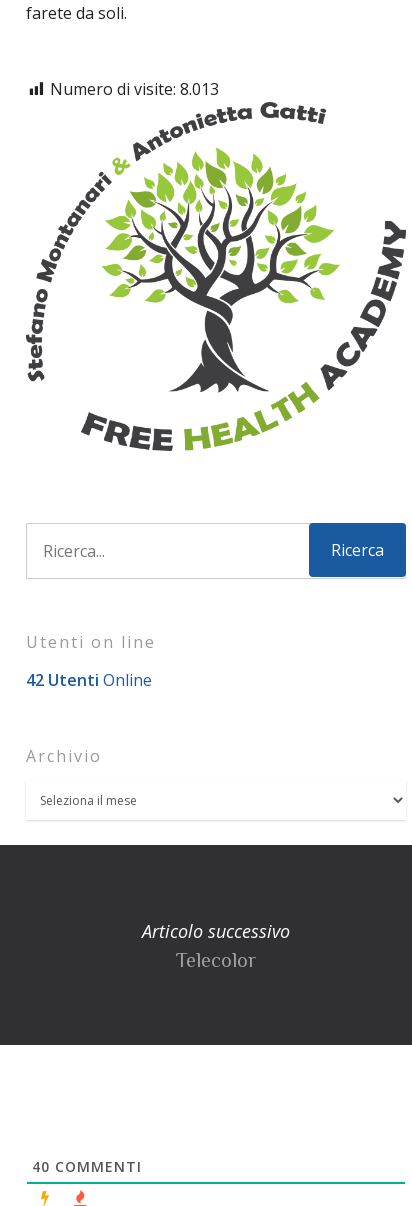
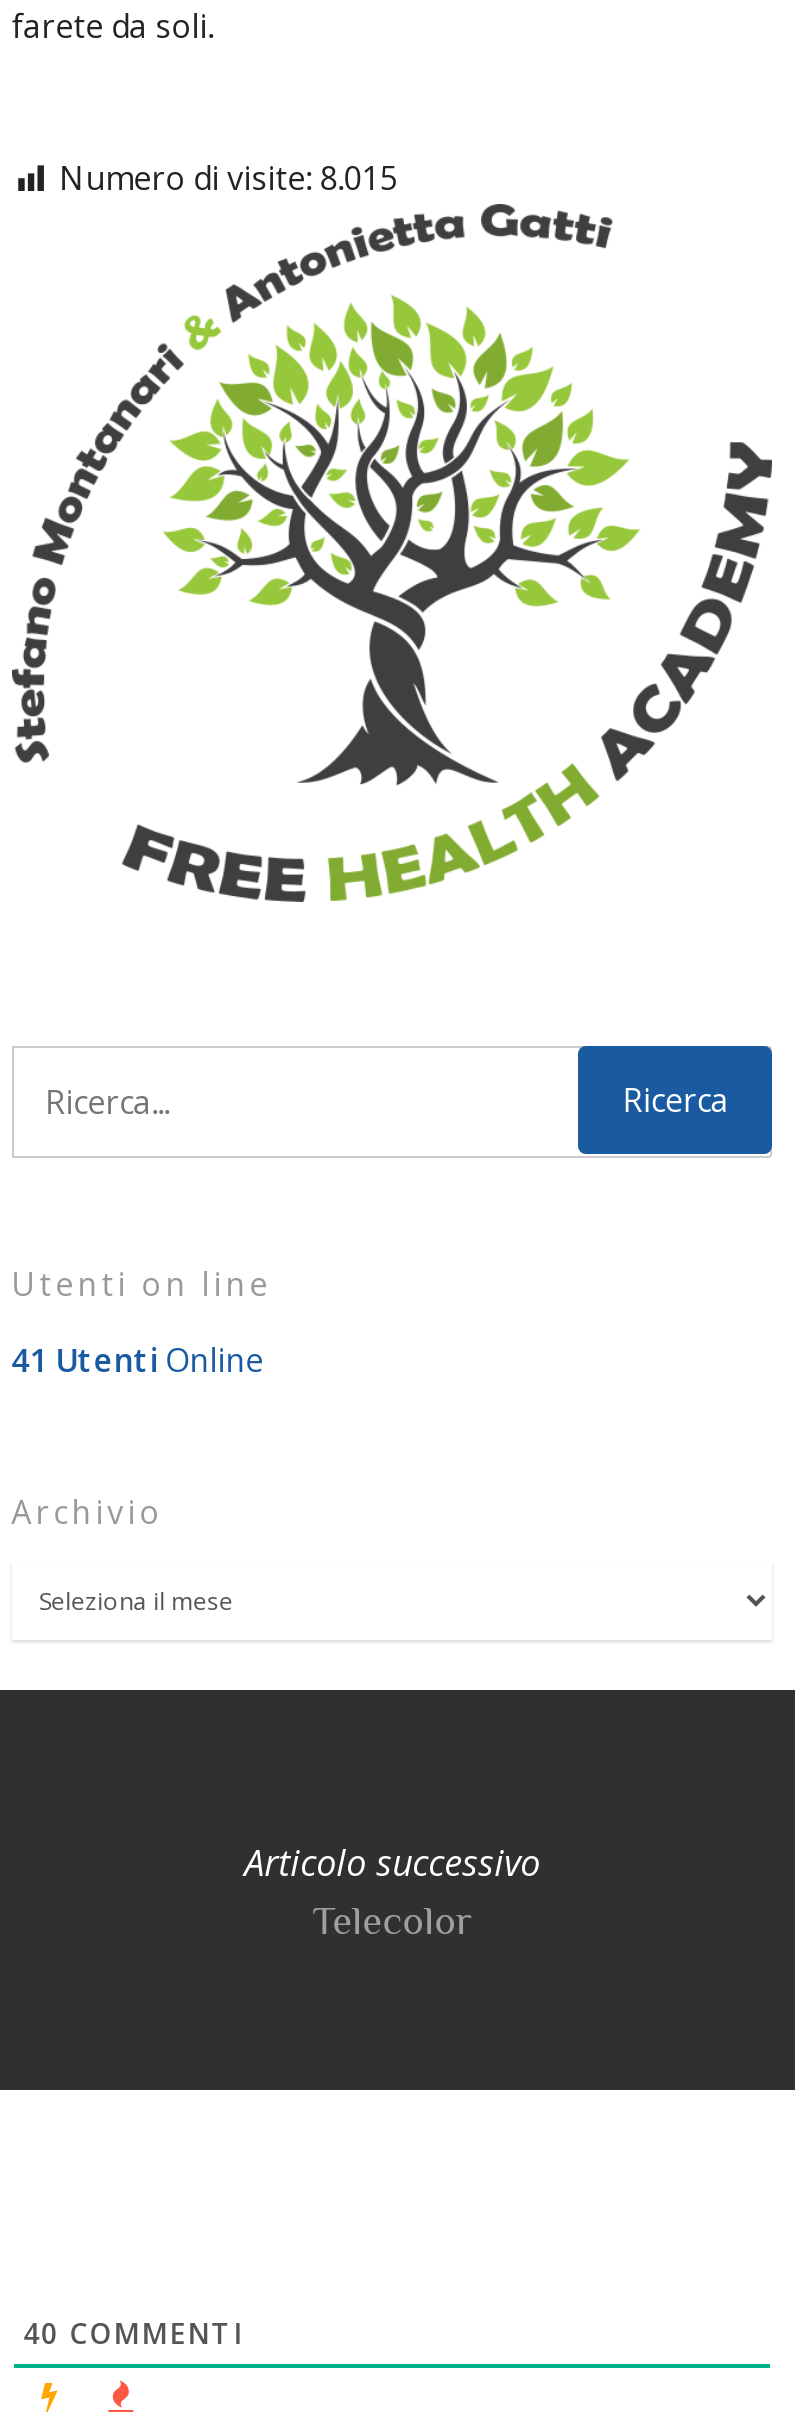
[50,78,219,100] Numero di visite: 8.013 -> [59,156,397,200] Numero di visite: 8.015
[26,669,152,691] 42 Utenti Online -> [11,1337,263,1381] 41 Utenti Online

